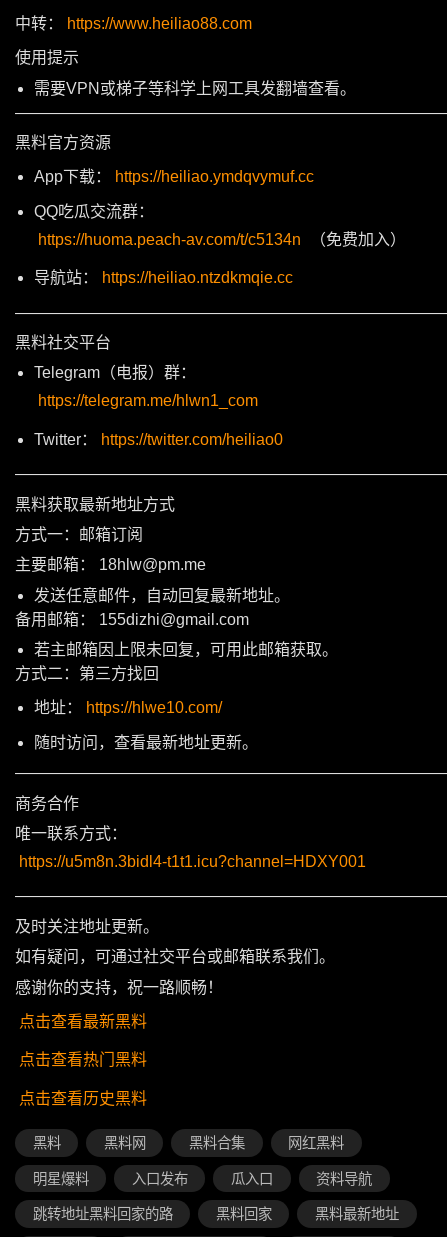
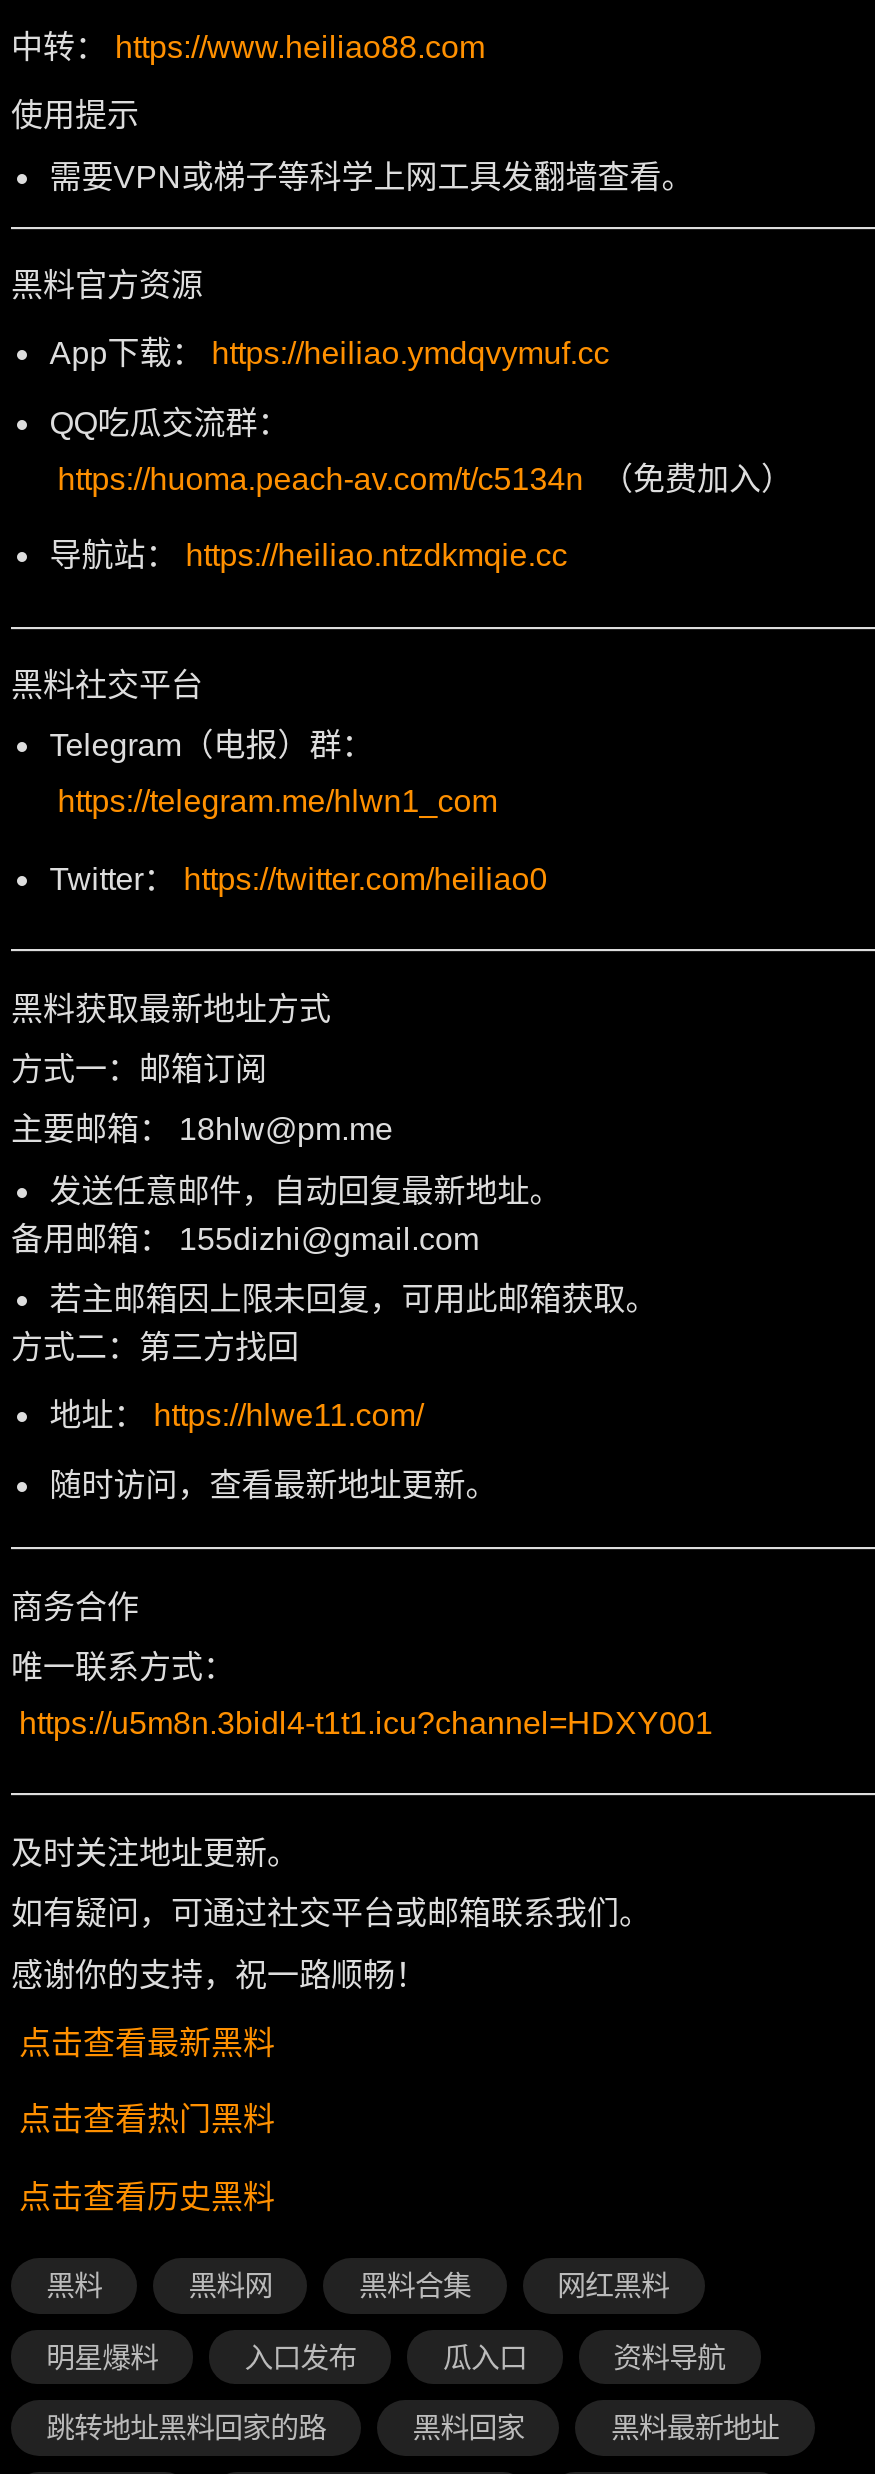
[34,699,222,716] 地址： https://hlwe10.com/ -> [49,1399,423,1433] 地址： https://hlwe11.com/

